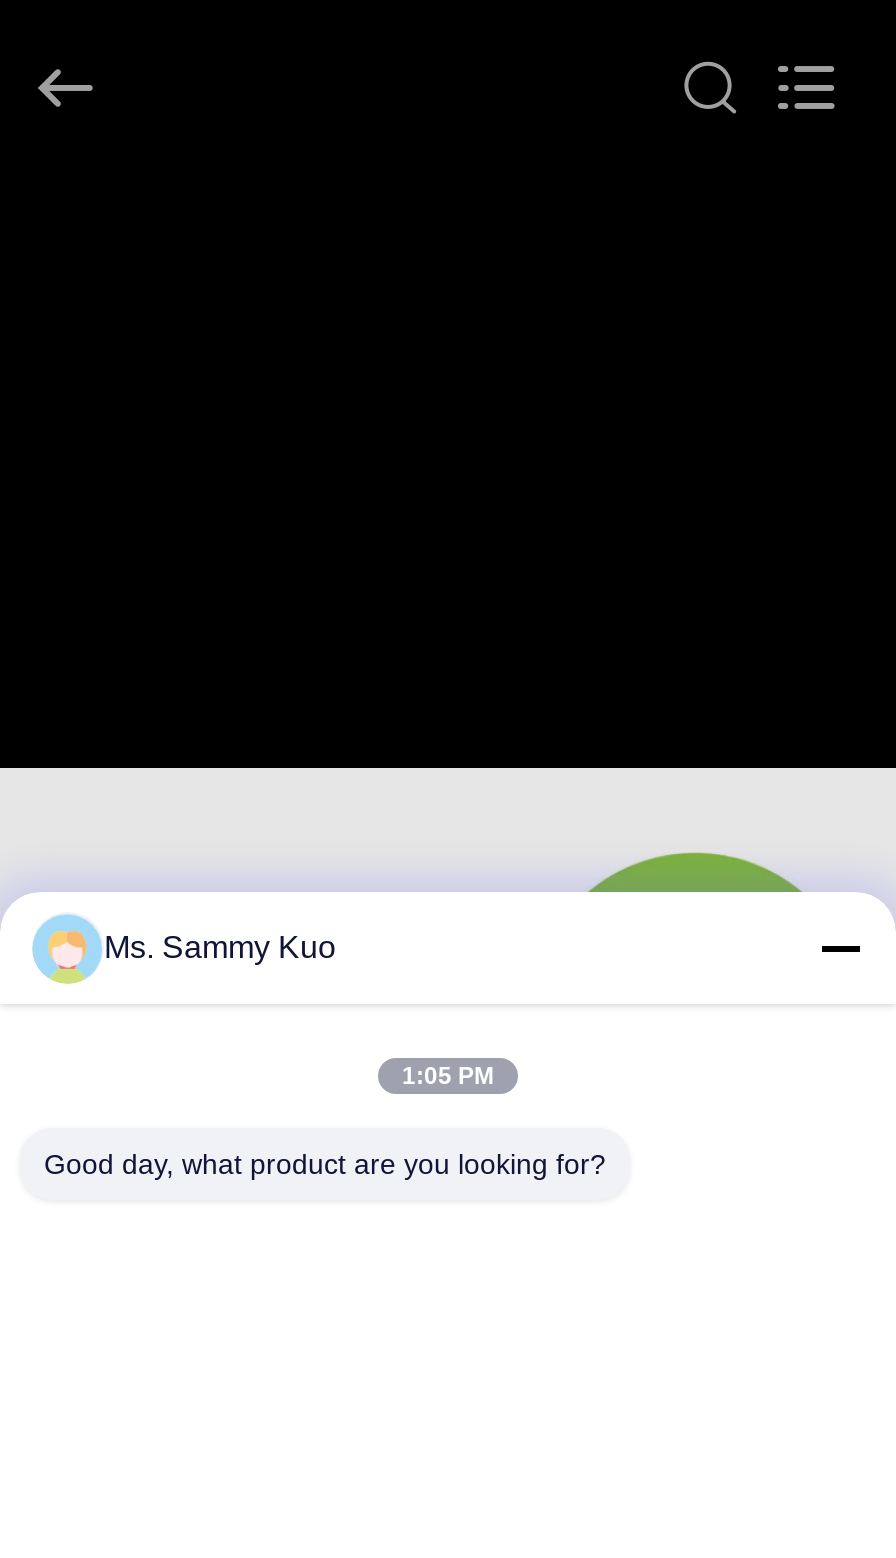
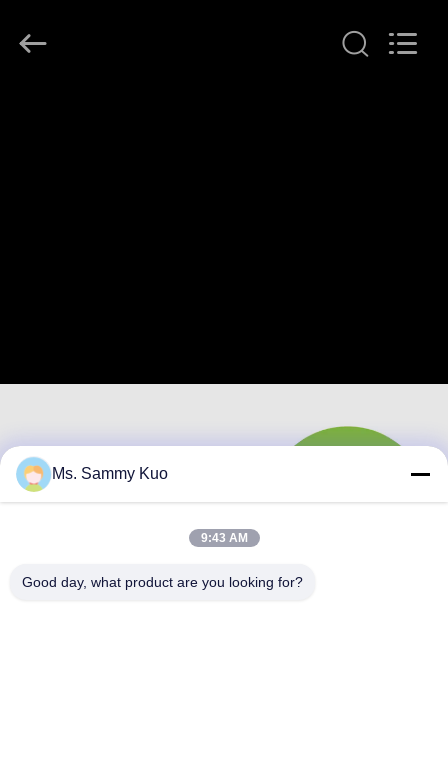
[402,1062,494,1090] 1:05 PM -> [200,531,247,545] 9:43 AM

